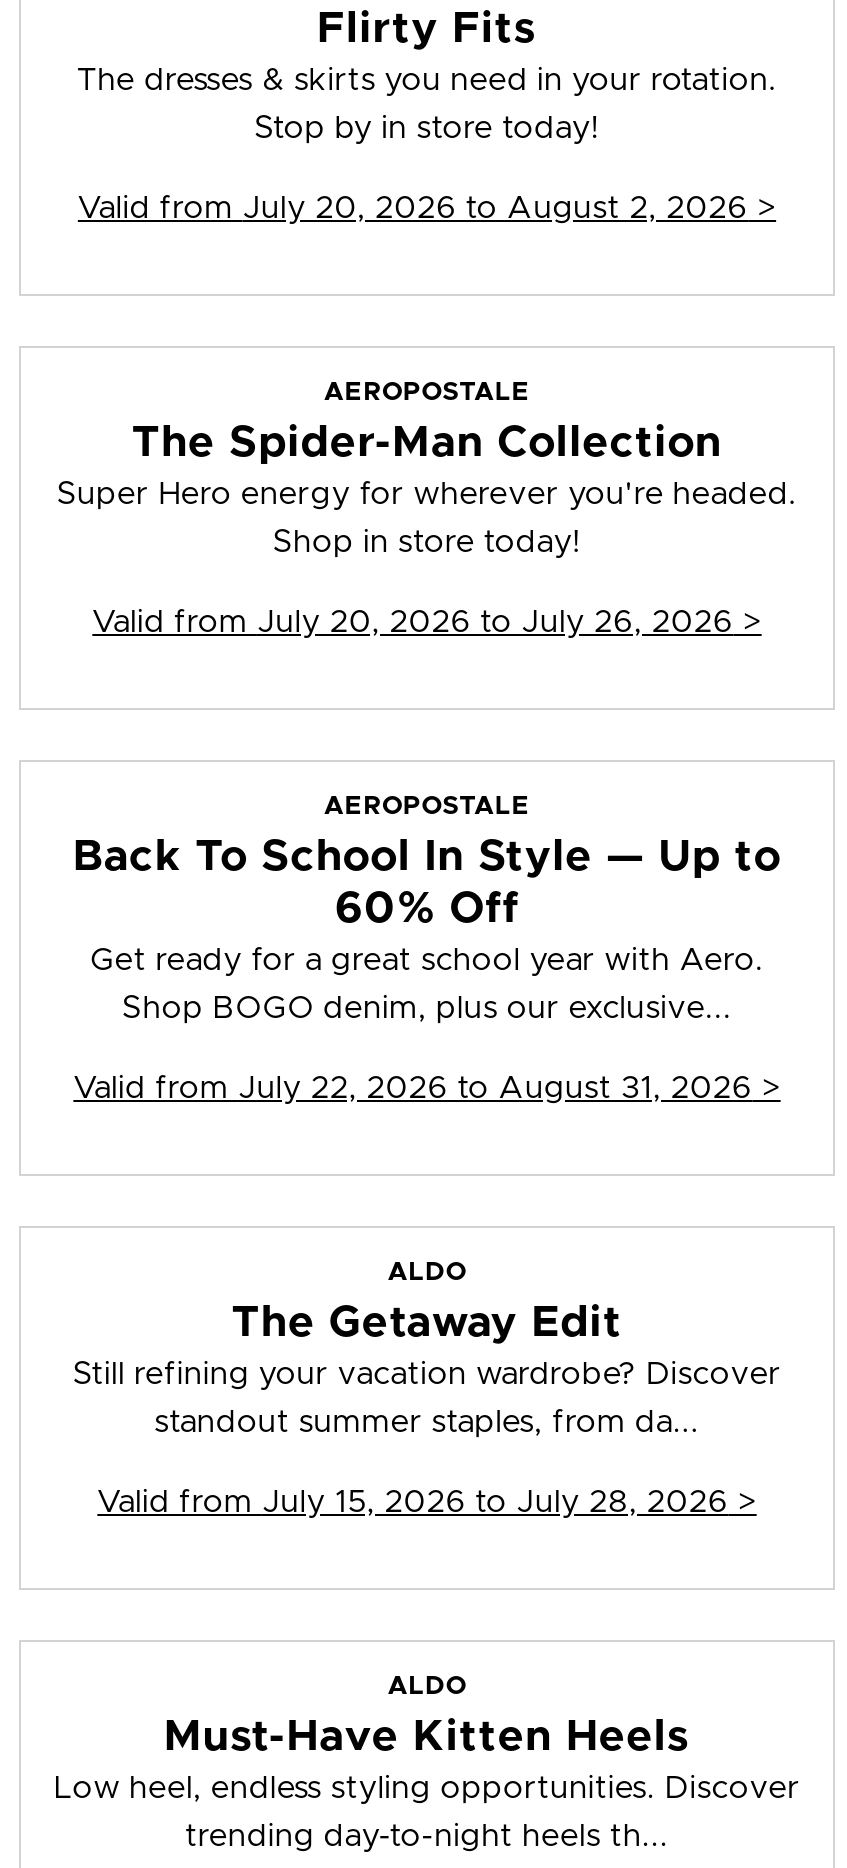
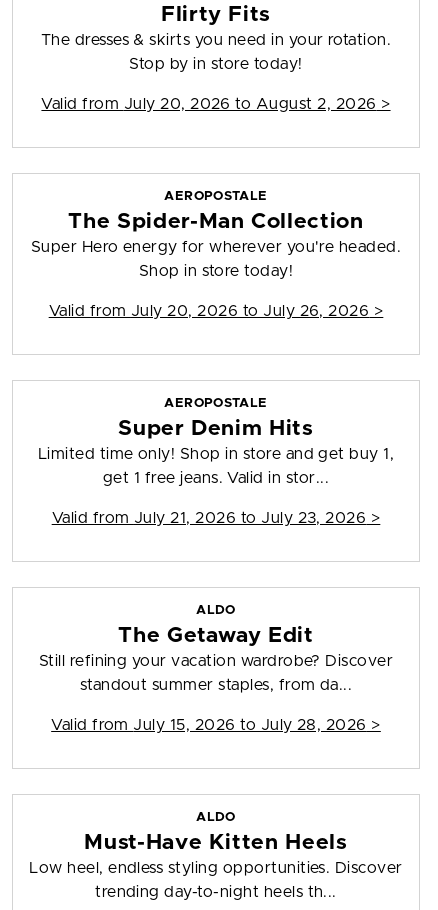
[73,836,781,976] Back To School In Style — Up to | 60% Off | Get ready for a great school year with Aero. -> [38,418,394,462] Super Denim Hits | Limited time only! Shop in store and get buy 1,
[122,992,732,1024] Shop BOGO denim, plus our exclusive... -> [103,470,329,486] get 1 free jeans. Valid in stor...
[73,1072,781,1104] Valid from July 22, 2026 to August 31, 2026 > -> [52,510,380,526] Valid from July 21, 2026 to July 23, 2026 >

